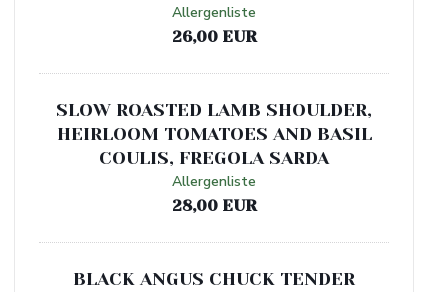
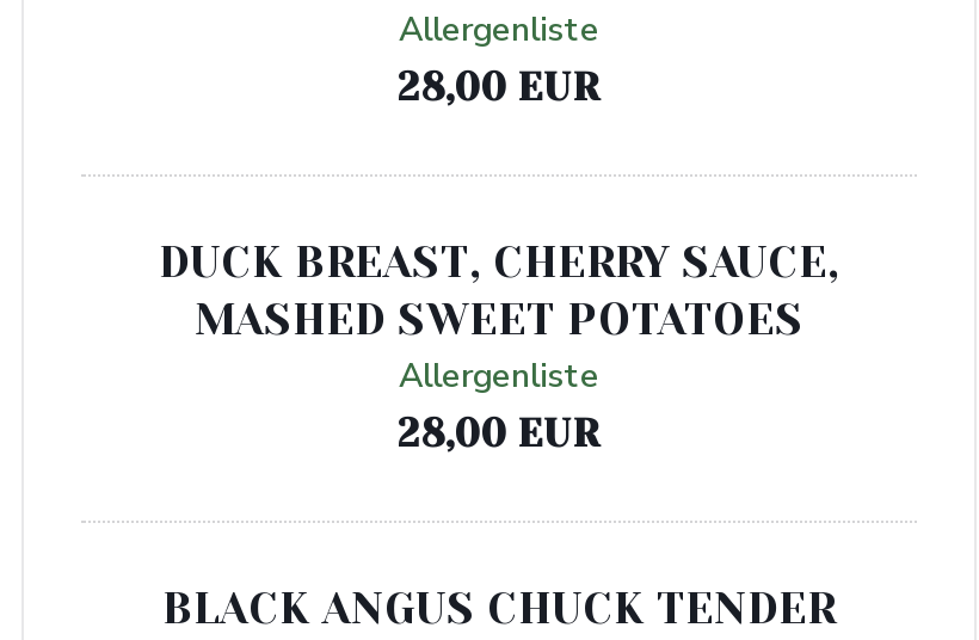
[171,27,256,46] 26,00 EUR -> [398,64,601,110] 28,00 EUR
[56,100,372,168] SLOW ROASTED LAMB SHOULDER, | HEIRLOOM TOMATOES AND BASIL | COULIS, FREGOLA SARDA -> [159,239,839,344] DUCK BREAST, CHERRY SAUCE, | MASHED SWEET POTATOES

